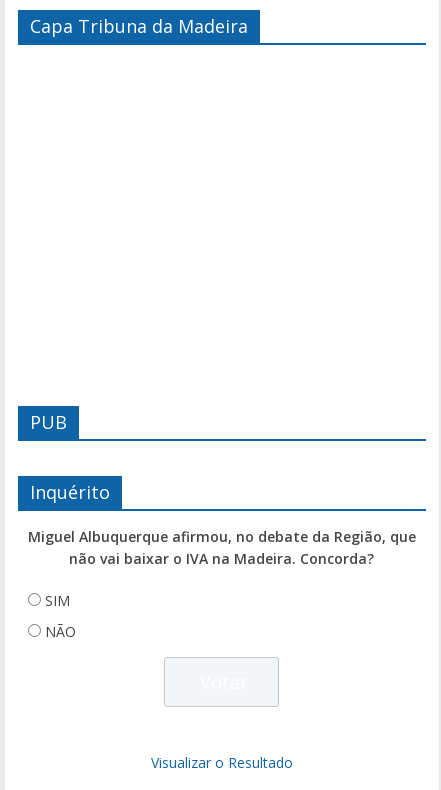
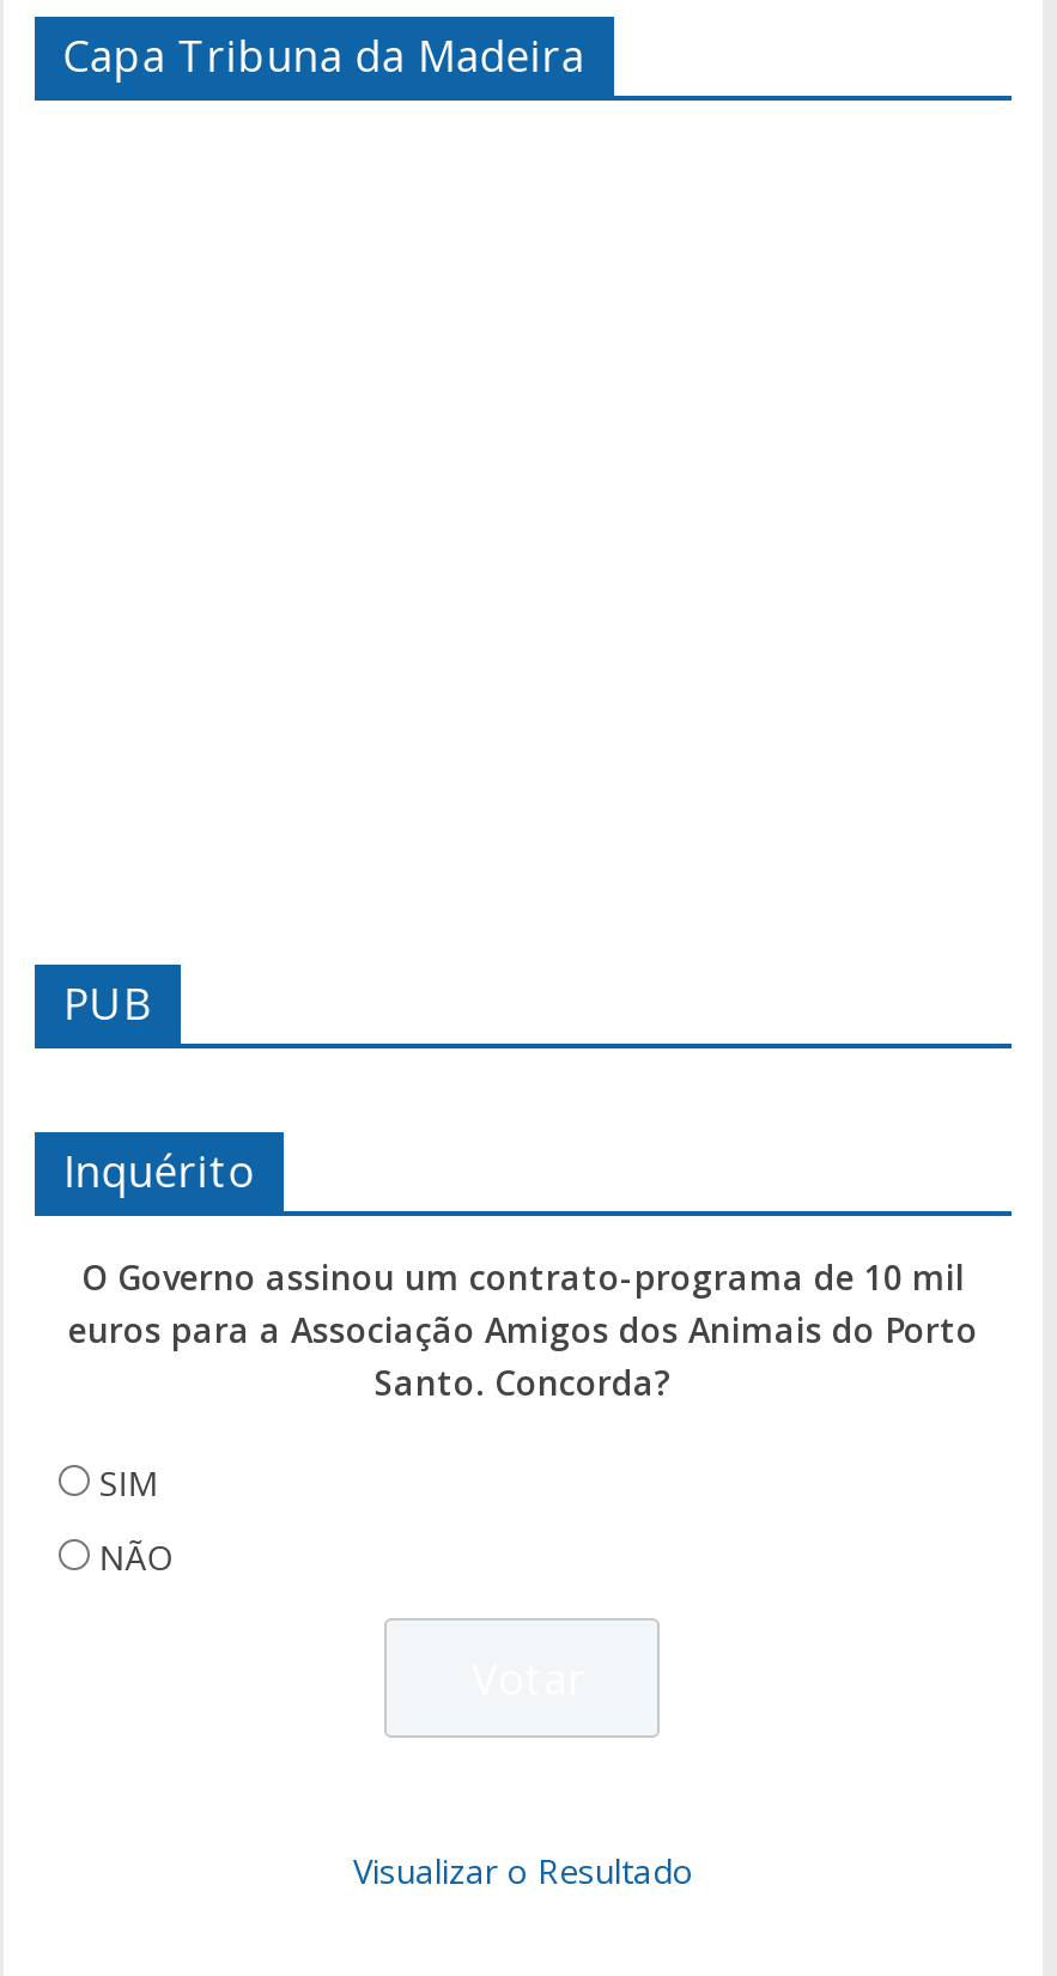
[28,527,416,568] Miguel Albuquerque afirmou, no debate da Região, que | não vai baixar o IVA na Madeira. Concorda? -> [68,1255,978,1406] O Governo assinou um contrato-programa de 10 mil | euros para a Associação Amigos dos Animais do Porto | Santo. Concorda?

